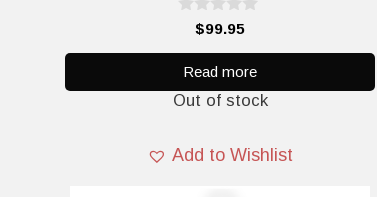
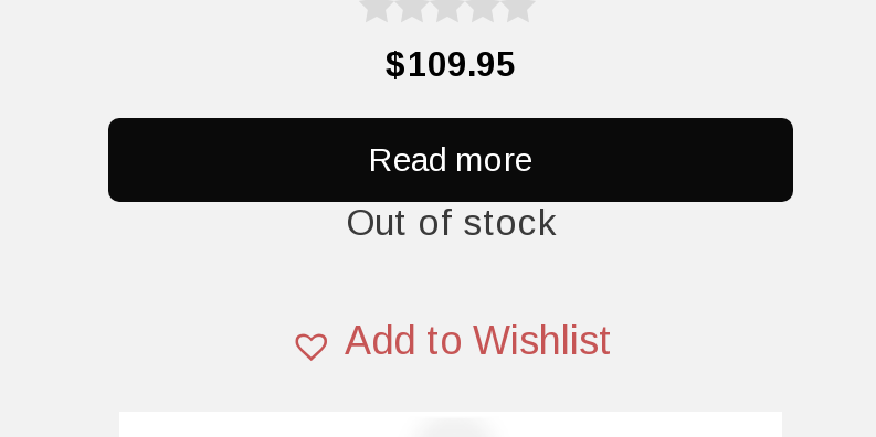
[195,20,245,37] $99.95 -> [386,45,516,82] $109.95

